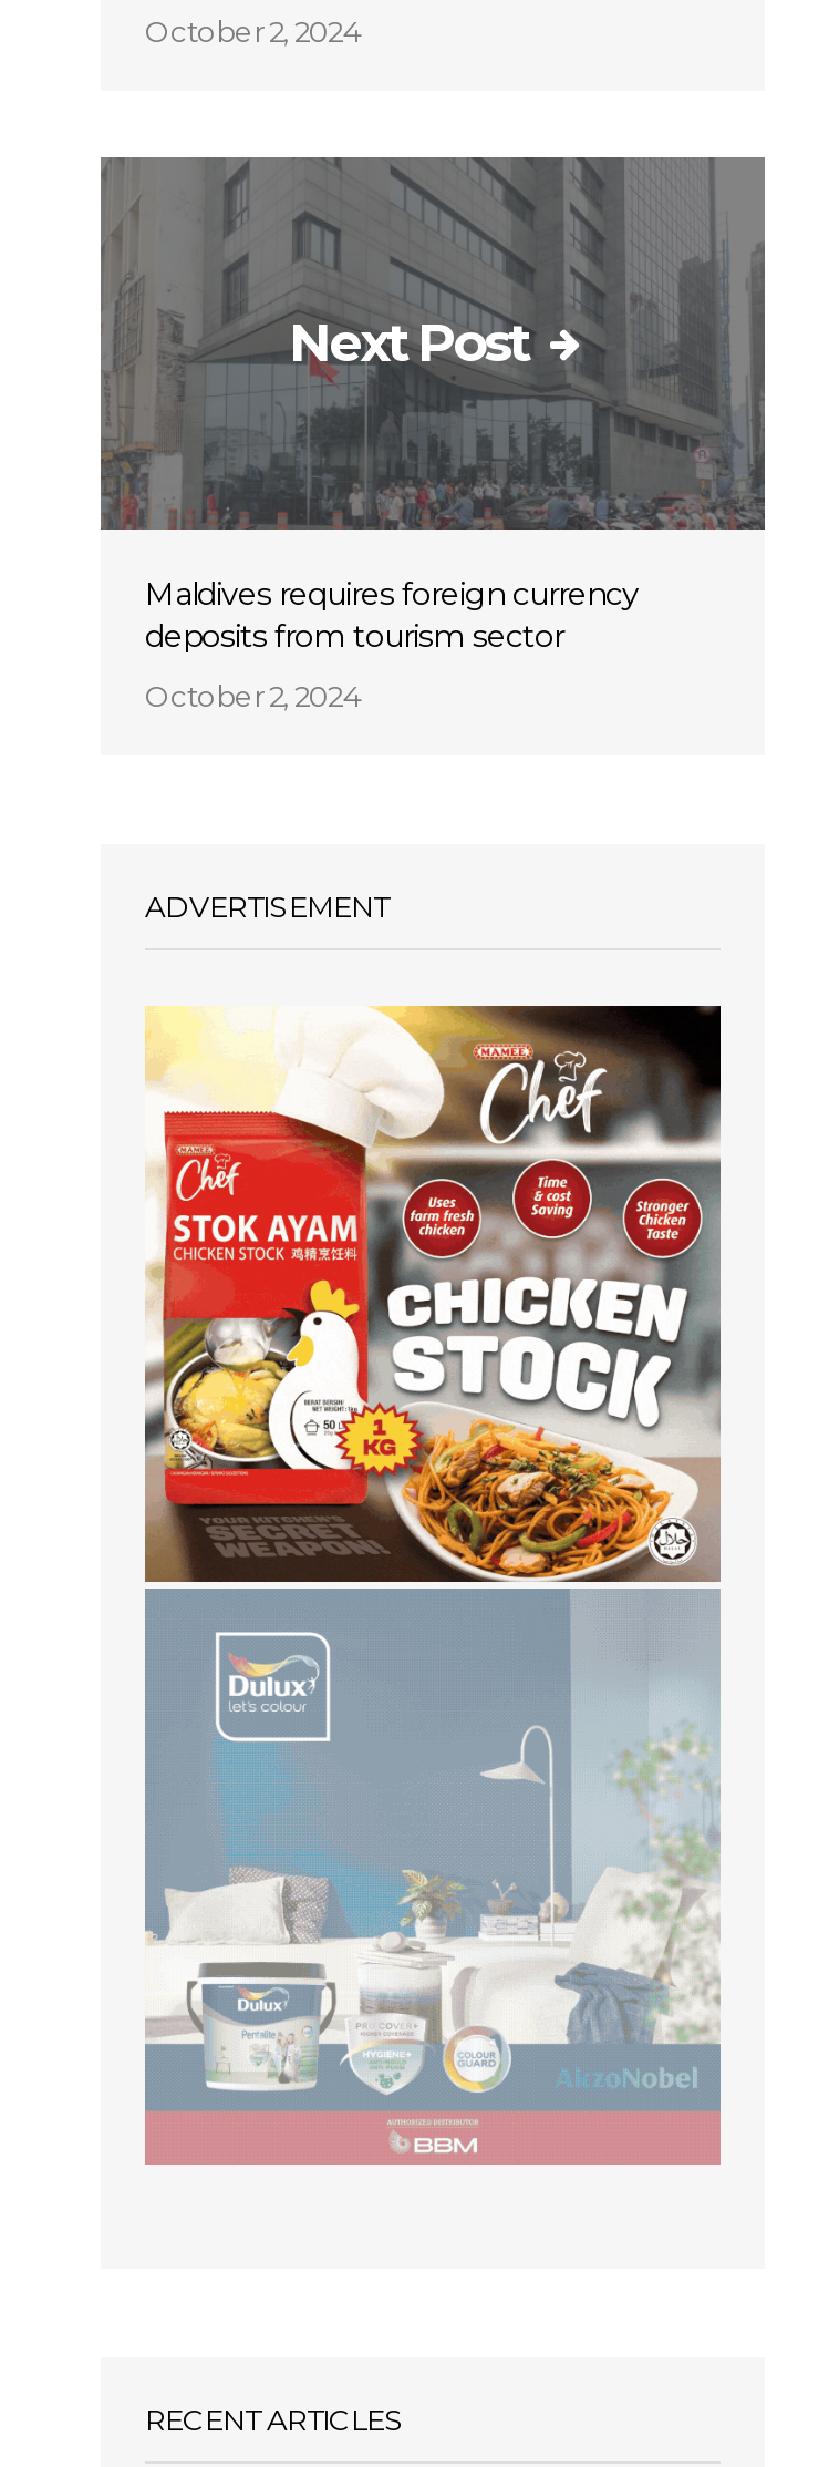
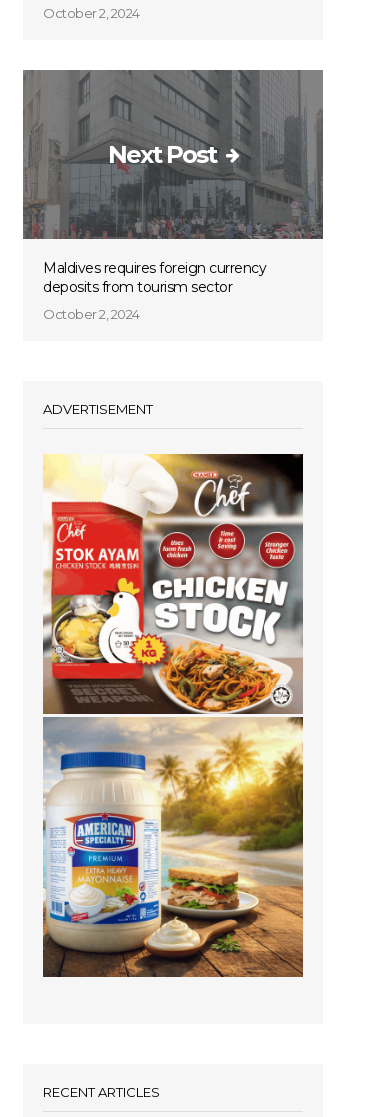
[143,1586,723,2165] [image] -> [42,716,304,978] [image]

